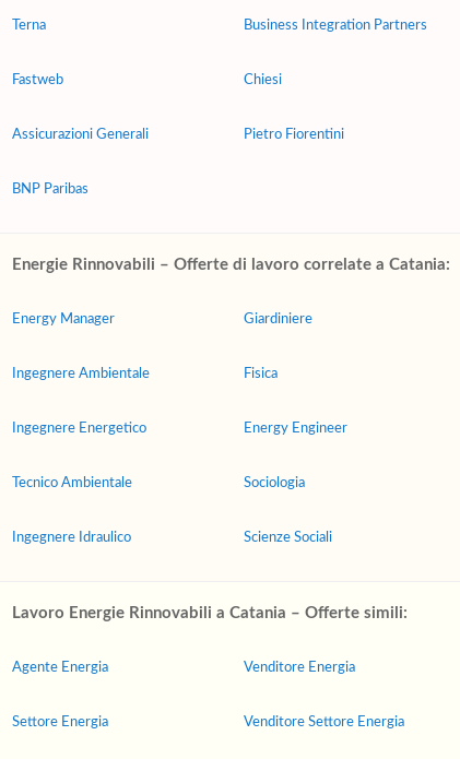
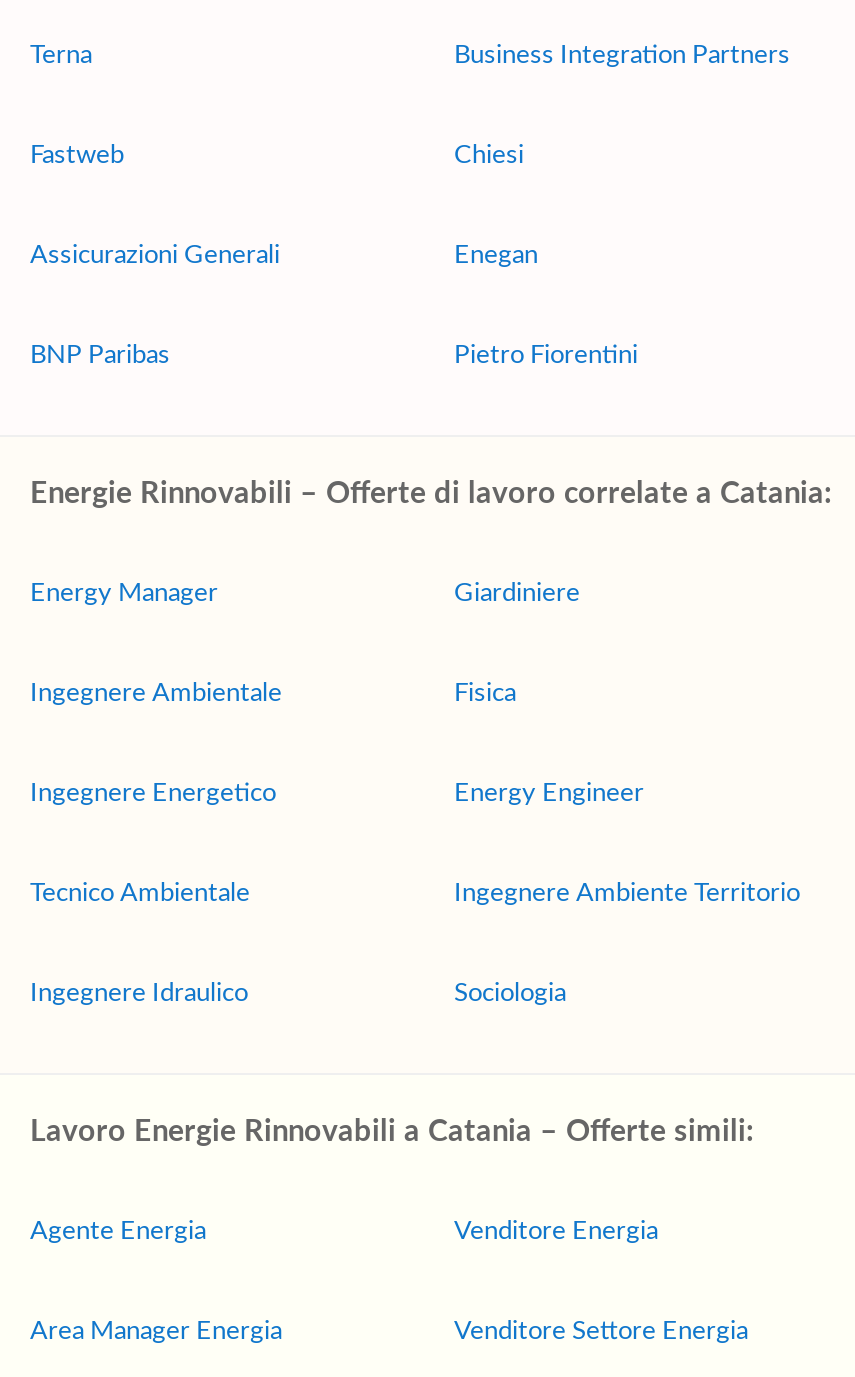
moved [244,128,344,142] -> [454,343,638,369]: Pietro Fiorentini
none -> [454,243,538,269] Enegan
moved [244,476,305,490] -> [454,981,566,1007]: Sociologia
none -> [454,881,800,907] Ingegnere Ambiente Territorio
[244,531,332,545] Scienze Sociali -> none
[12,715,108,730] Settore Energia -> [30,1319,282,1345] Area Manager Energia

